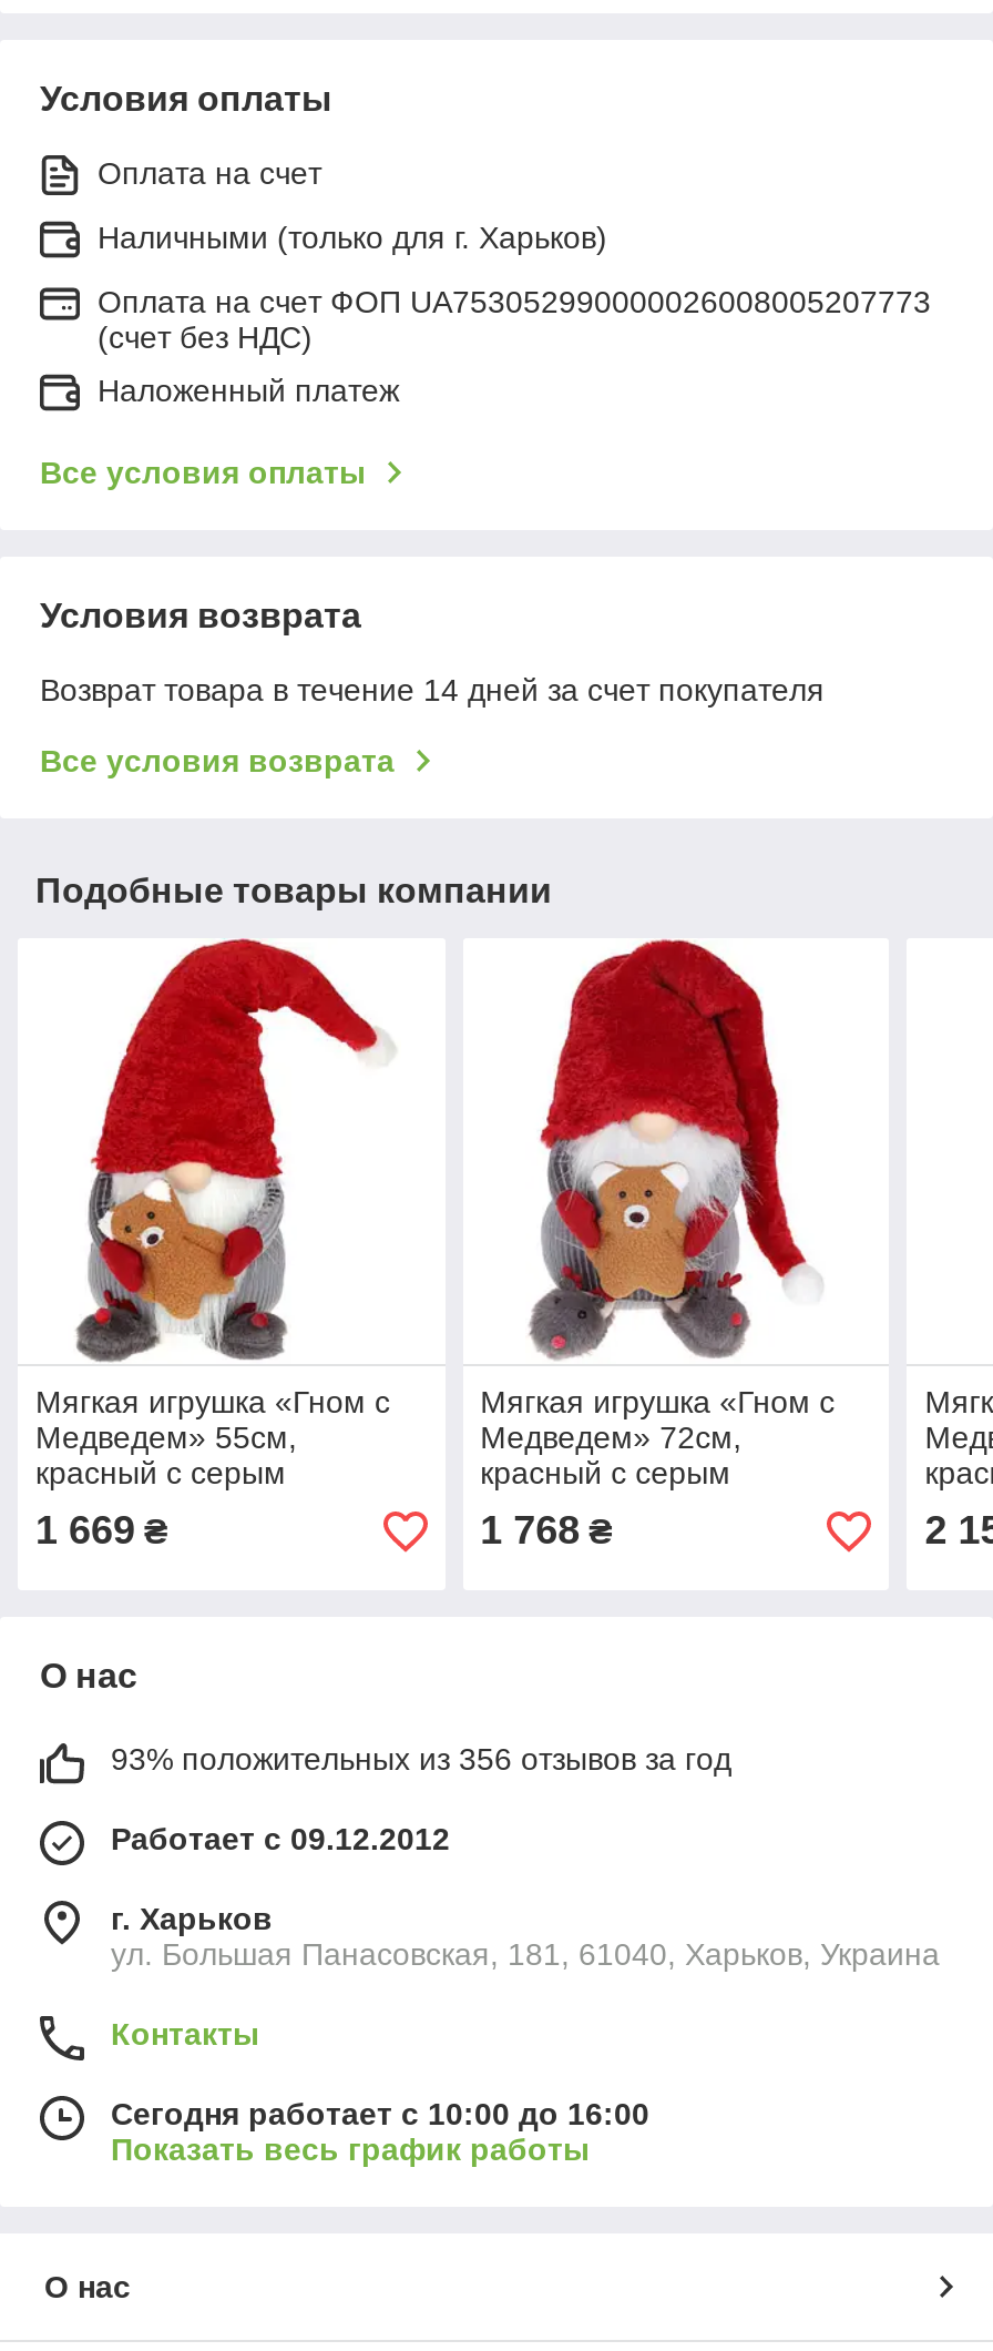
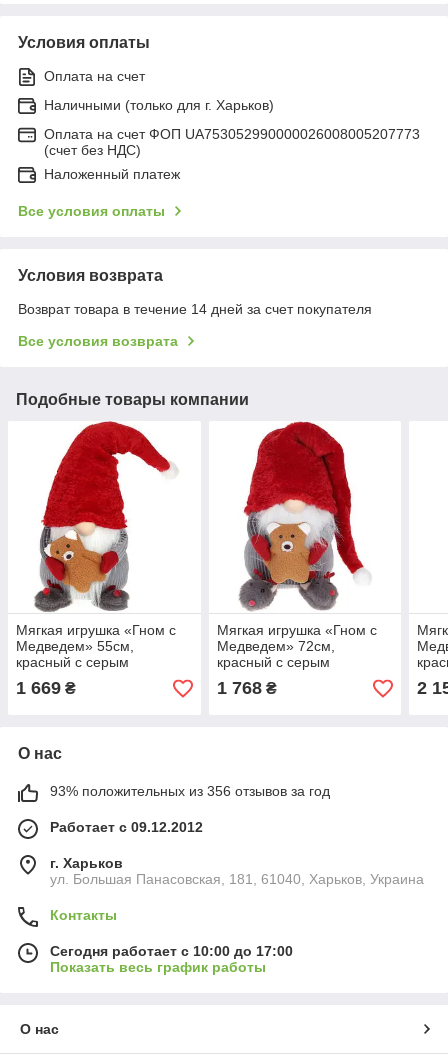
[111,2097,649,2132] Сегодня работает с 10:00 до 16:00 -> [50,943,293,959] Сегодня работает с 10:00 до 17:00

